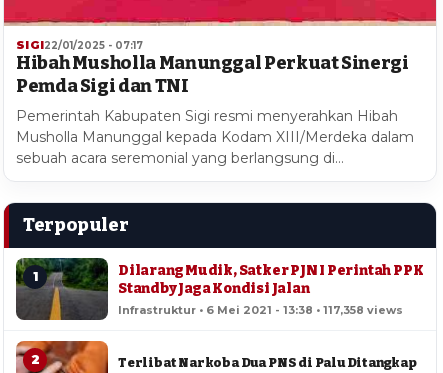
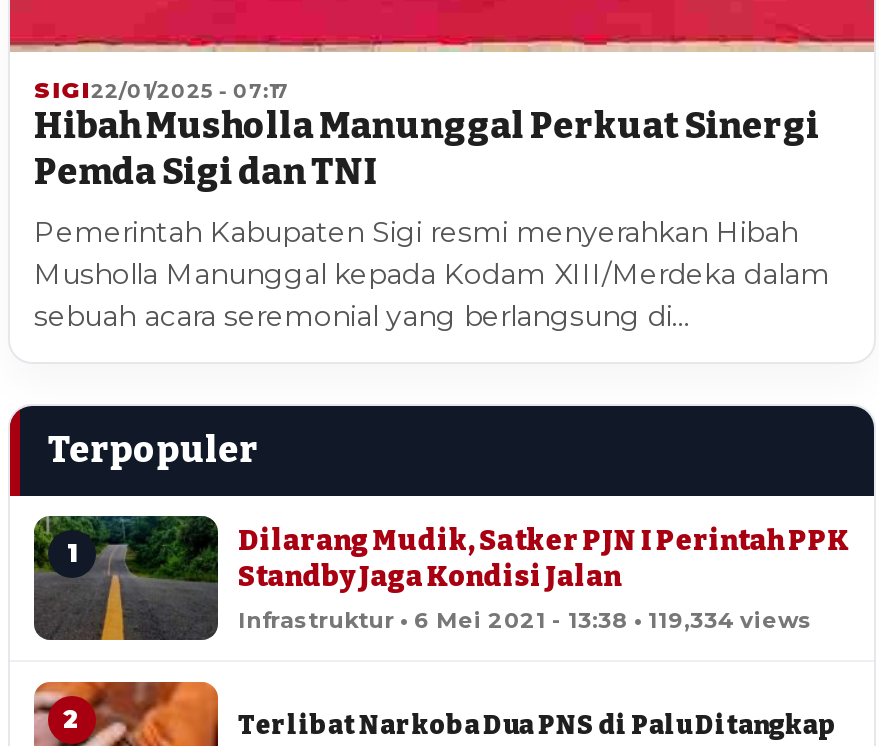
[118,303,403,317] Infrastruktur • 6 Mei 2021 - 13:38 • 117,358 views -> [238,605,812,633] Infrastruktur • 6 Mei 2021 - 13:38 • 119,334 views

